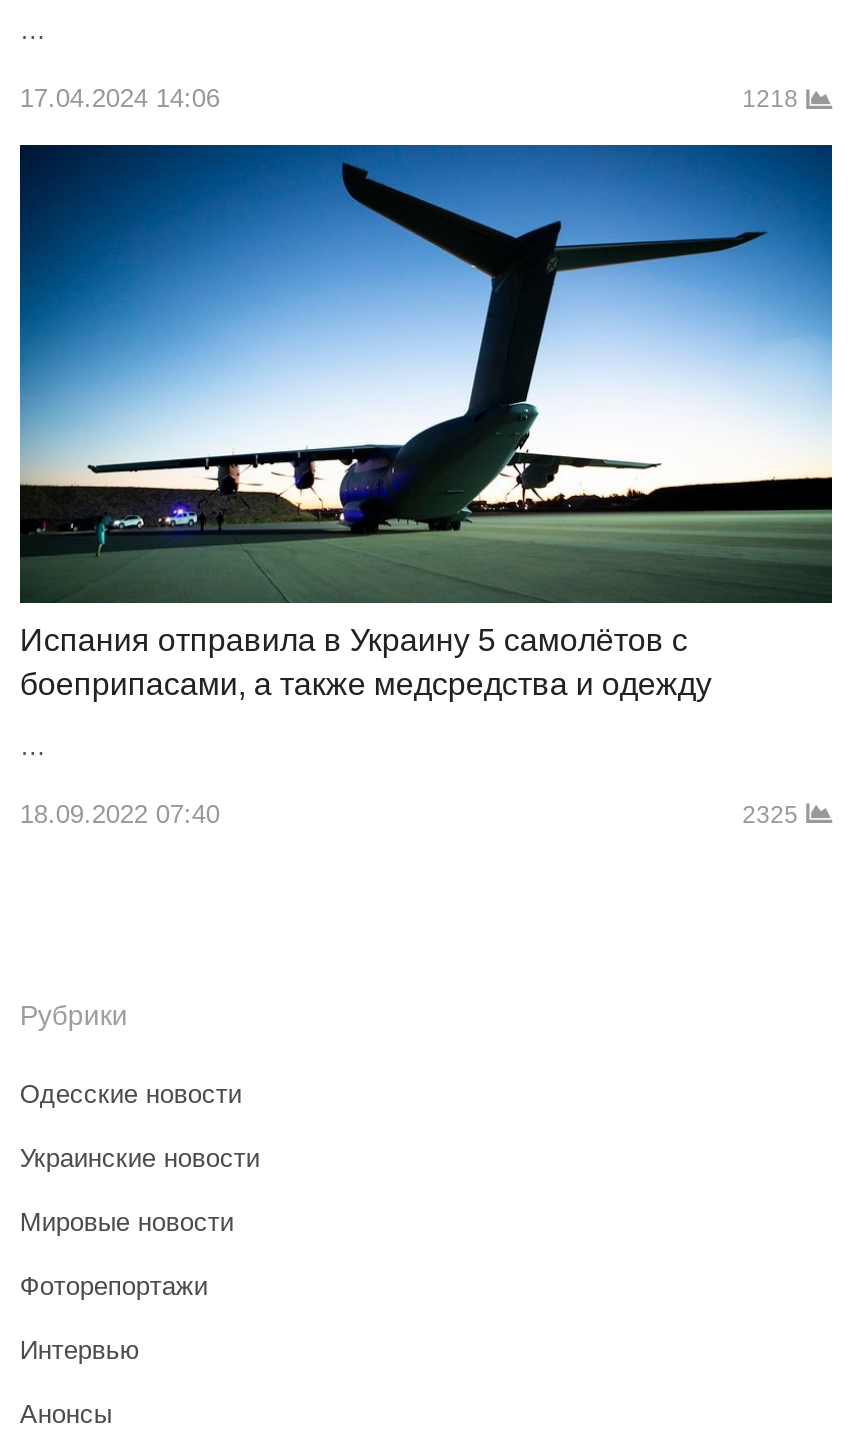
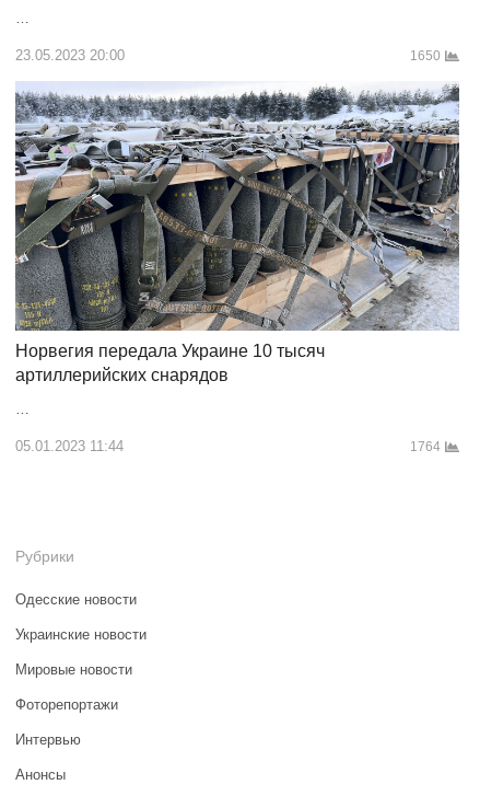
[20,84,798,114] 17.04.2024 14:06 | 1218 -> [15,47,441,63] 23.05.2023 20:00 | 1650
[18,142,834,700] [image] | Испания отправила в Украину 5 самолётов с | боеприпасами, а также медсредства и одежду -> [14,80,460,385] [image] | Норвегия передала Украине 10 тысяч | артиллерийских снарядов
[20,798,220,828] 18.09.2022 07:40 -> [15,438,123,455] 05.01.2023 11:44
[742,800,798,828] 2325 -> [410,439,441,455] 1764

